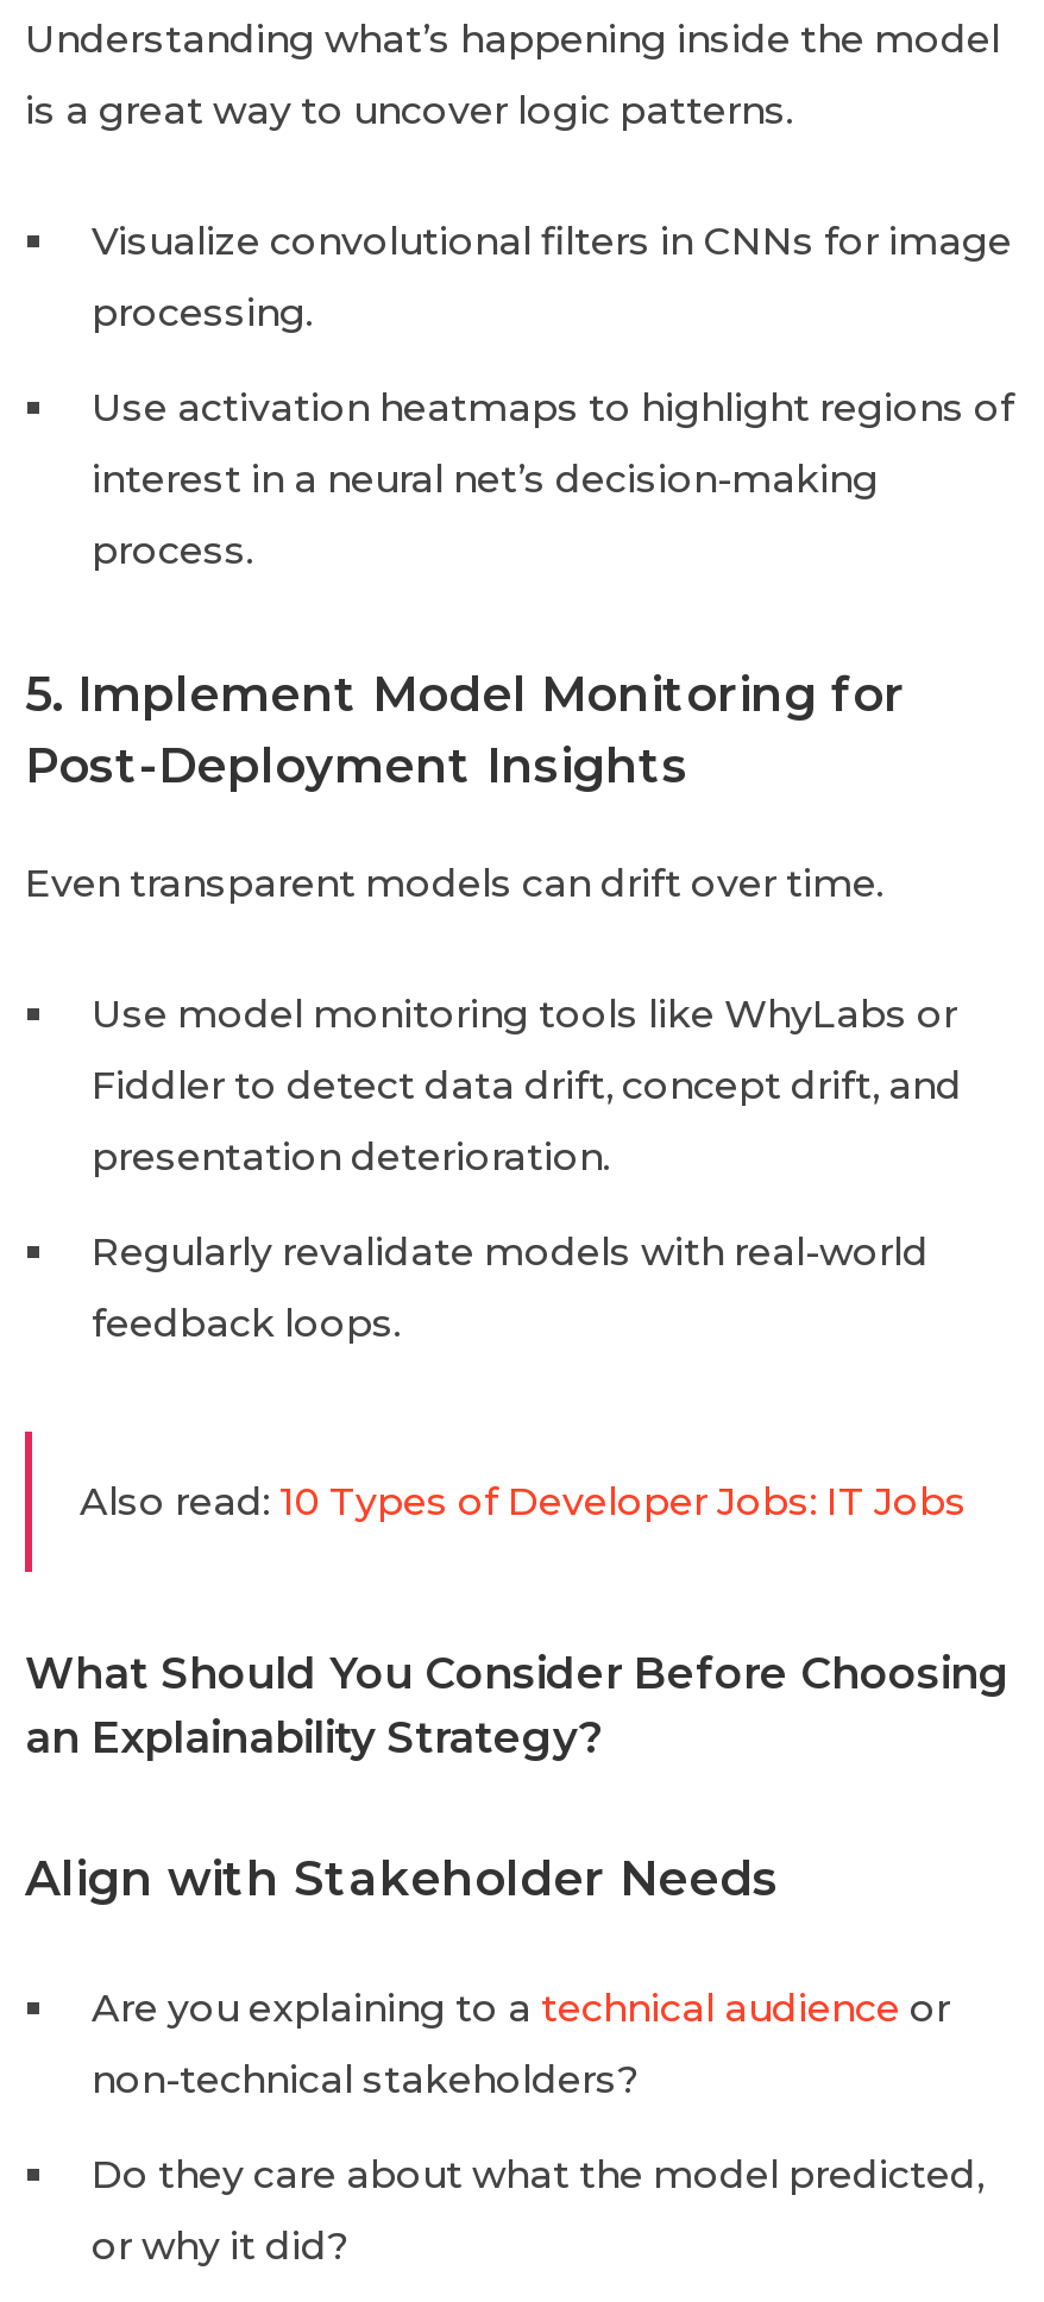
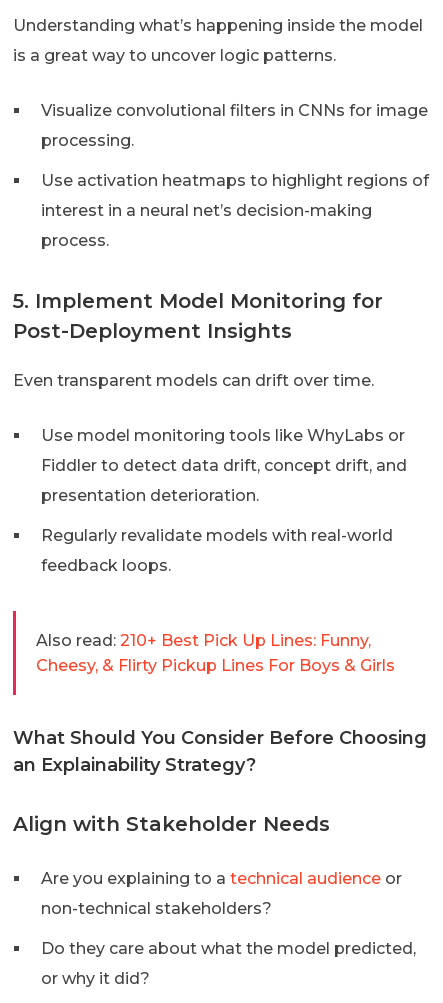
[80,1479,967,1524] Also read: 10 Types of Developer Jobs: IT Jobs -> [36,631,395,675] Also read: 210+ Best Pick Up Lines: Funny, | Cheesy, & Flirty Pickup Lines For Boys & Girls

